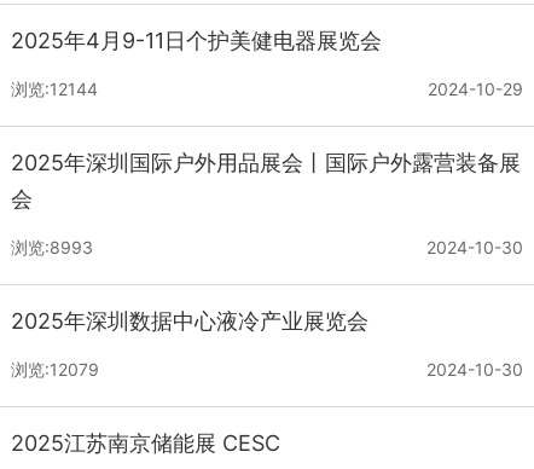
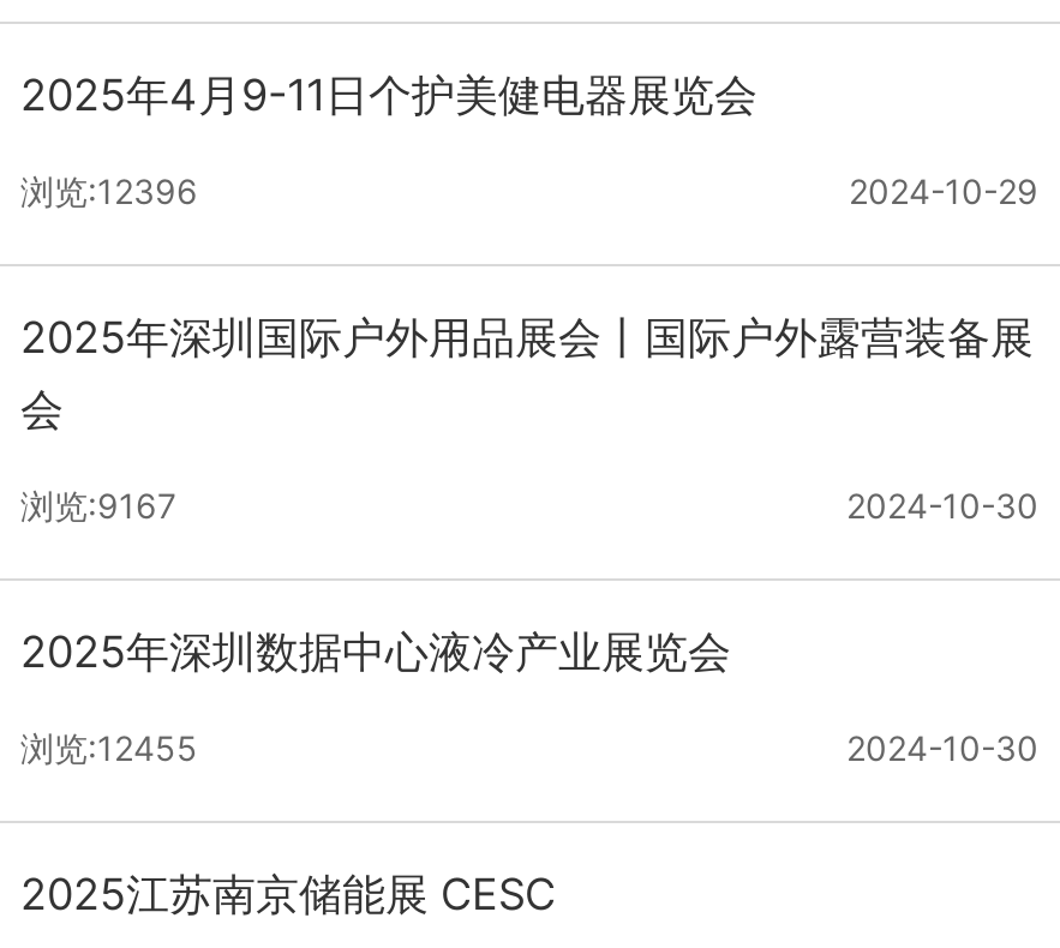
[11,79,98,99] 浏览:12144 -> [20,171,198,212] 浏览:12396
[11,237,93,258] 浏览:8993 -> [20,485,176,526] 浏览:9167
[11,359,99,380] 浏览:12079 -> [20,728,198,768] 浏览:12455

